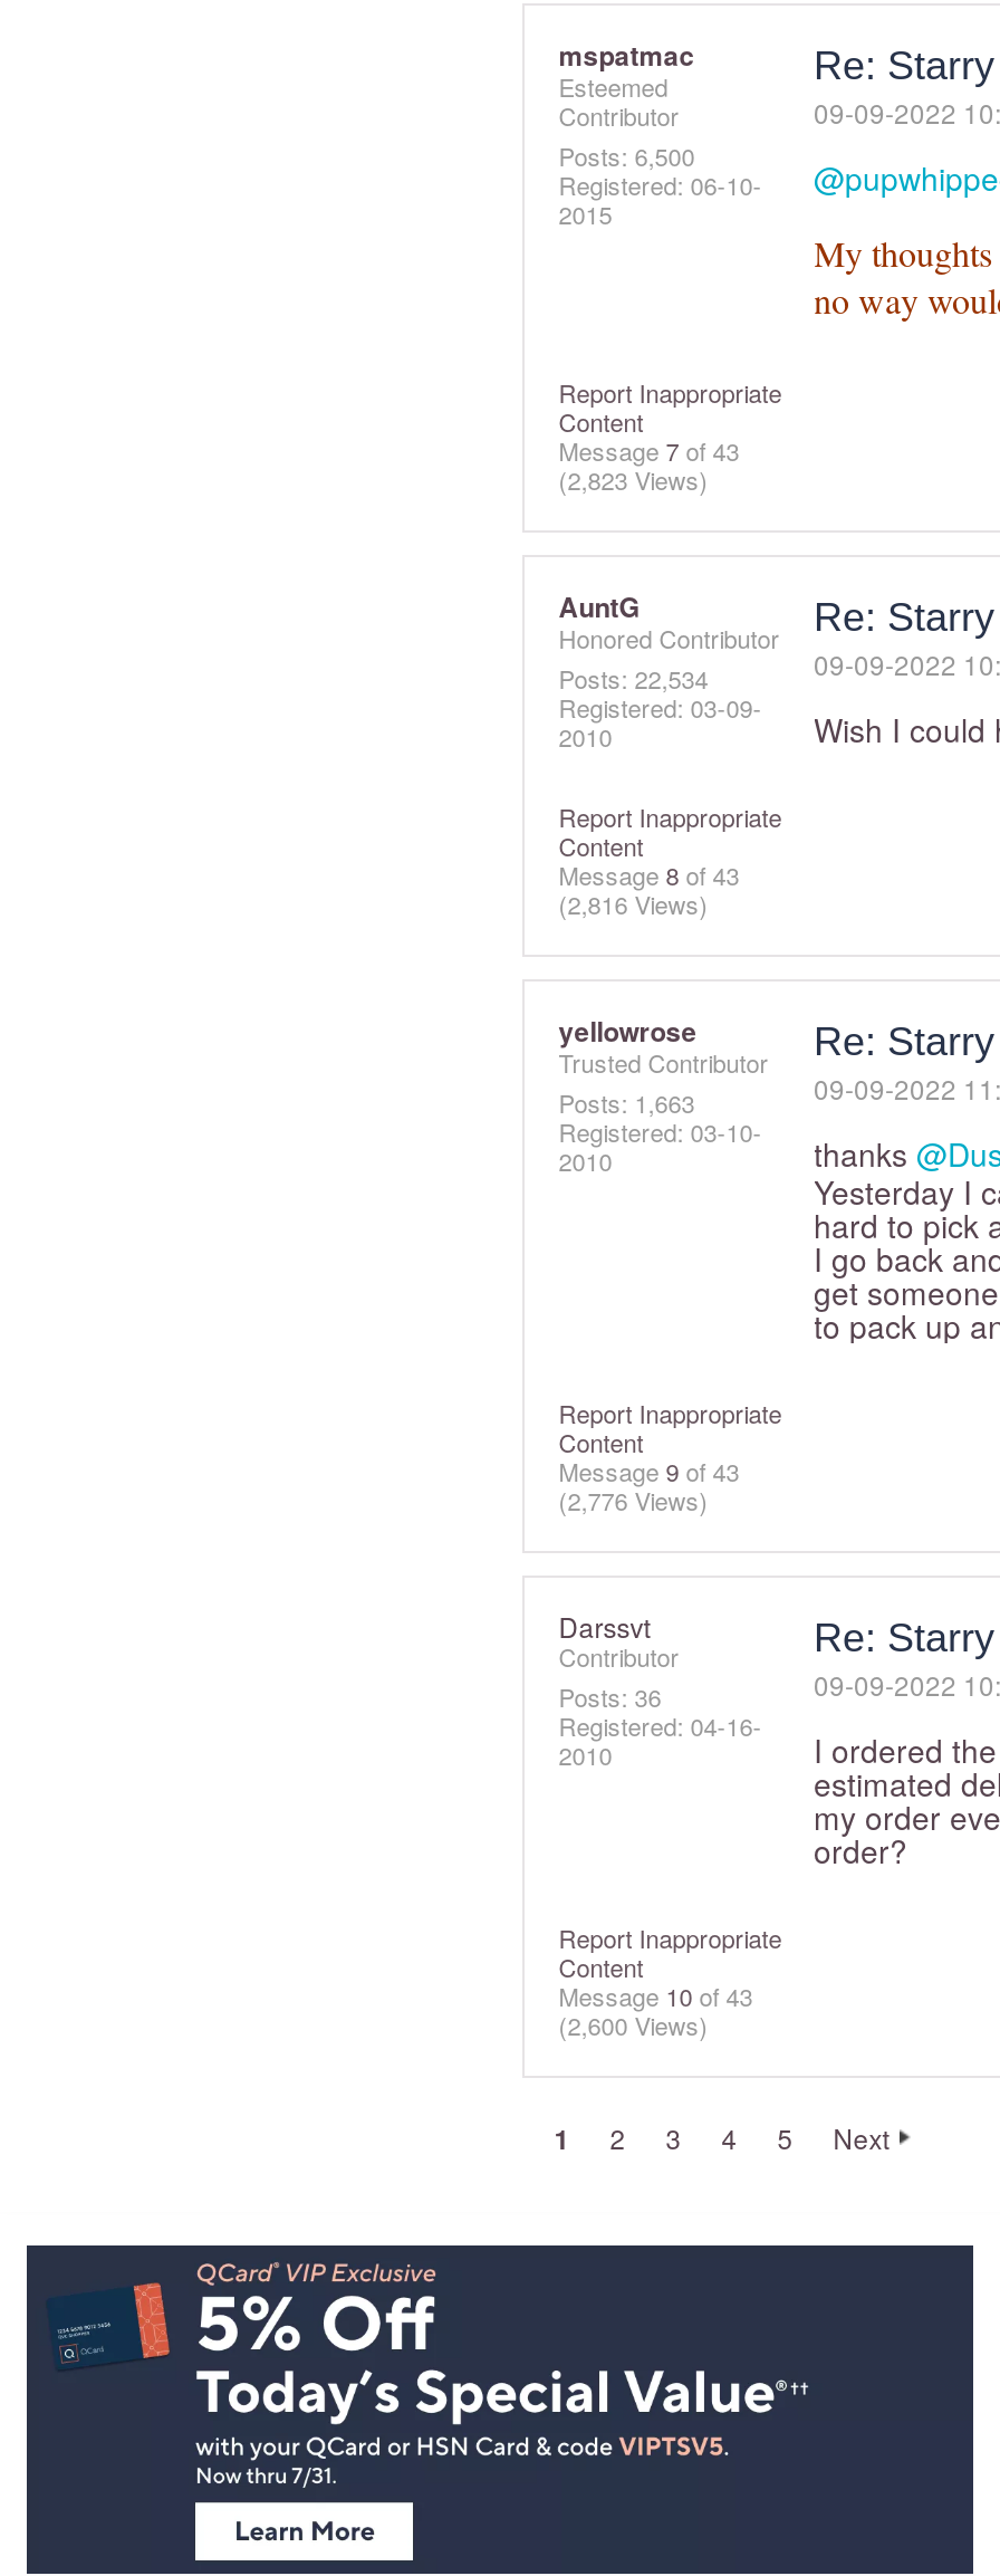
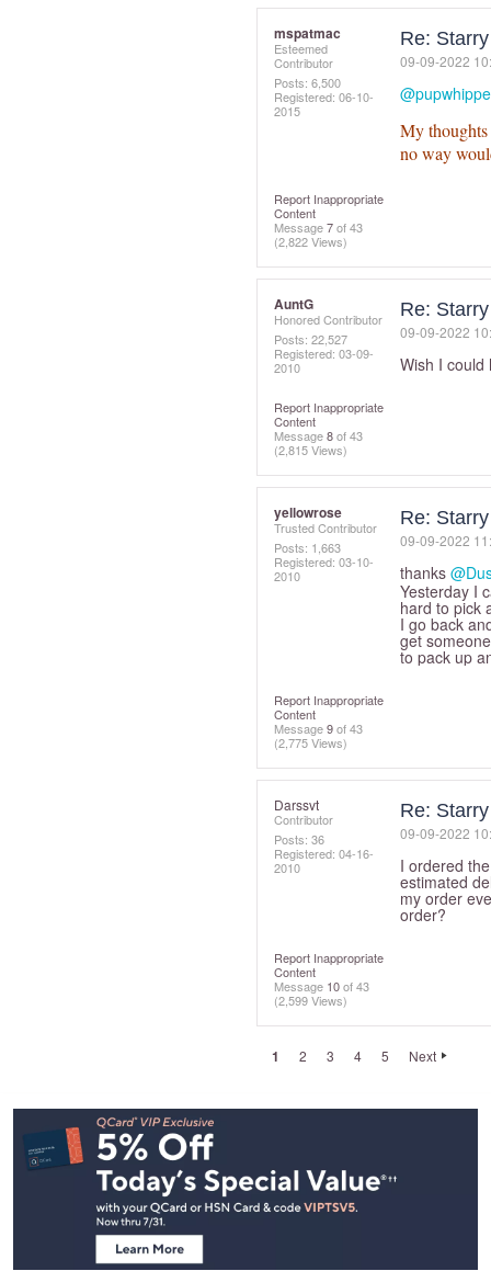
[558,461,708,497] (2,823 Views) -> [274,232,348,250] (2,822 Views)
[558,660,708,696] Posts: 22,534 -> [274,330,348,348] Posts: 22,527
[558,885,708,921] (2,816 Views) -> [274,441,348,458] (2,815 Views)
[558,1482,708,1518] (2,776 Views) -> [274,734,348,752] (2,775 Views)
[558,2007,708,2043] (2,600 Views) -> [274,992,348,1009] (2,599 Views)

